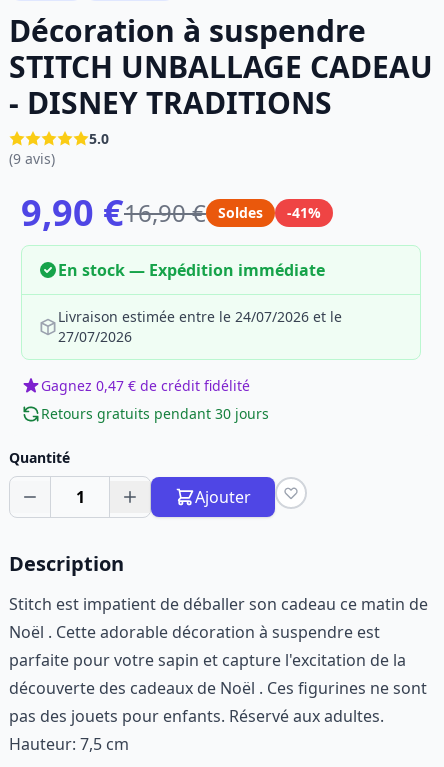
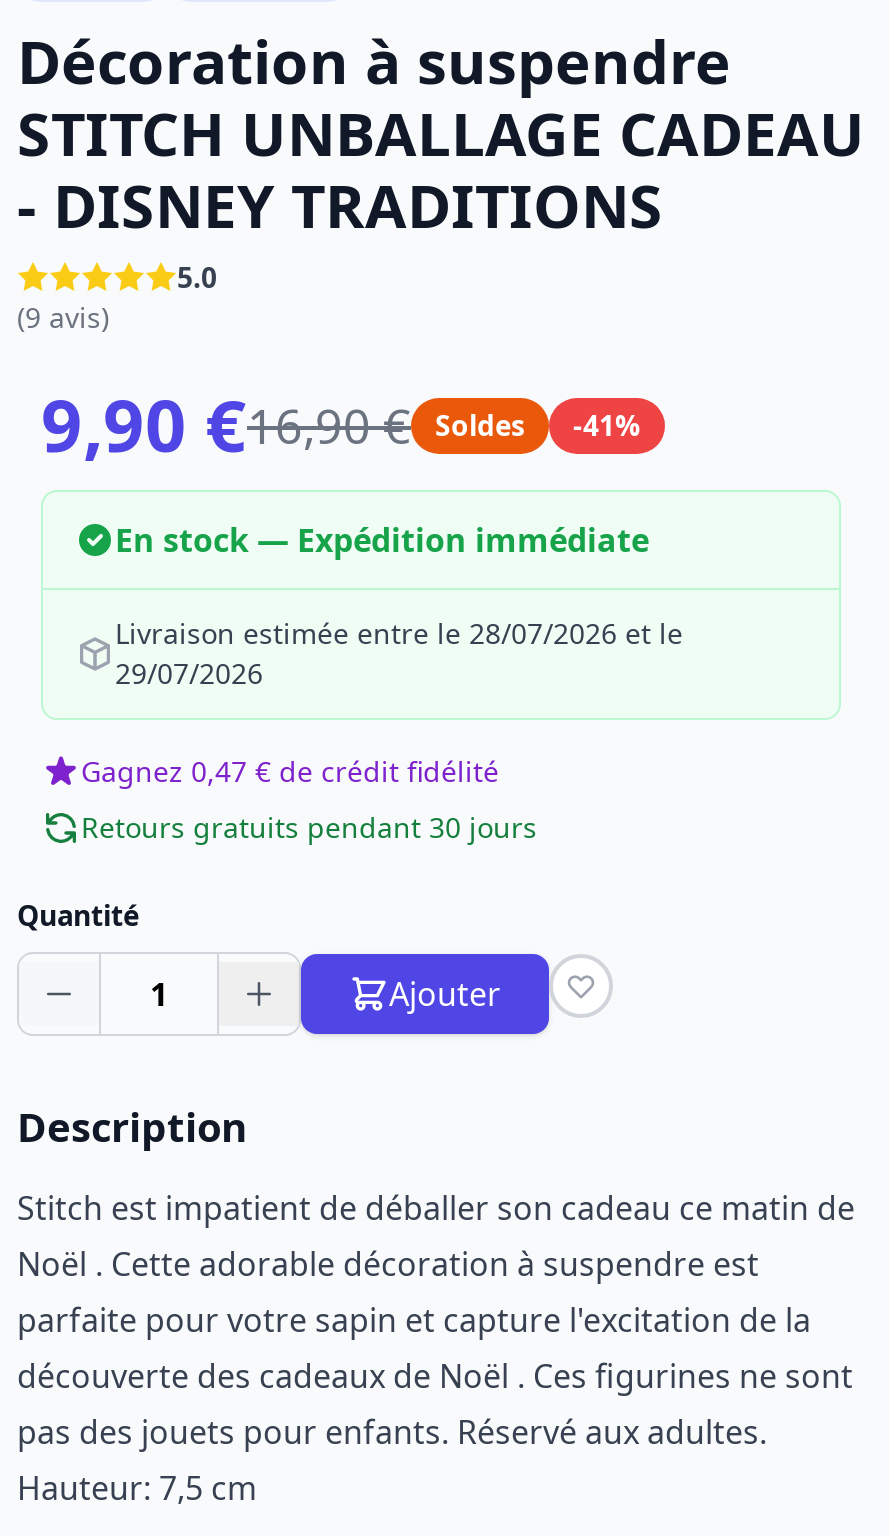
[58,307,342,326] Livraison estimée entre le 24/07/2026 et le -> [115,614,683,652] Livraison estimée entre le 28/07/2026 et le
[58,327,132,346] 27/07/2026 -> [115,654,263,692] 29/07/2026

